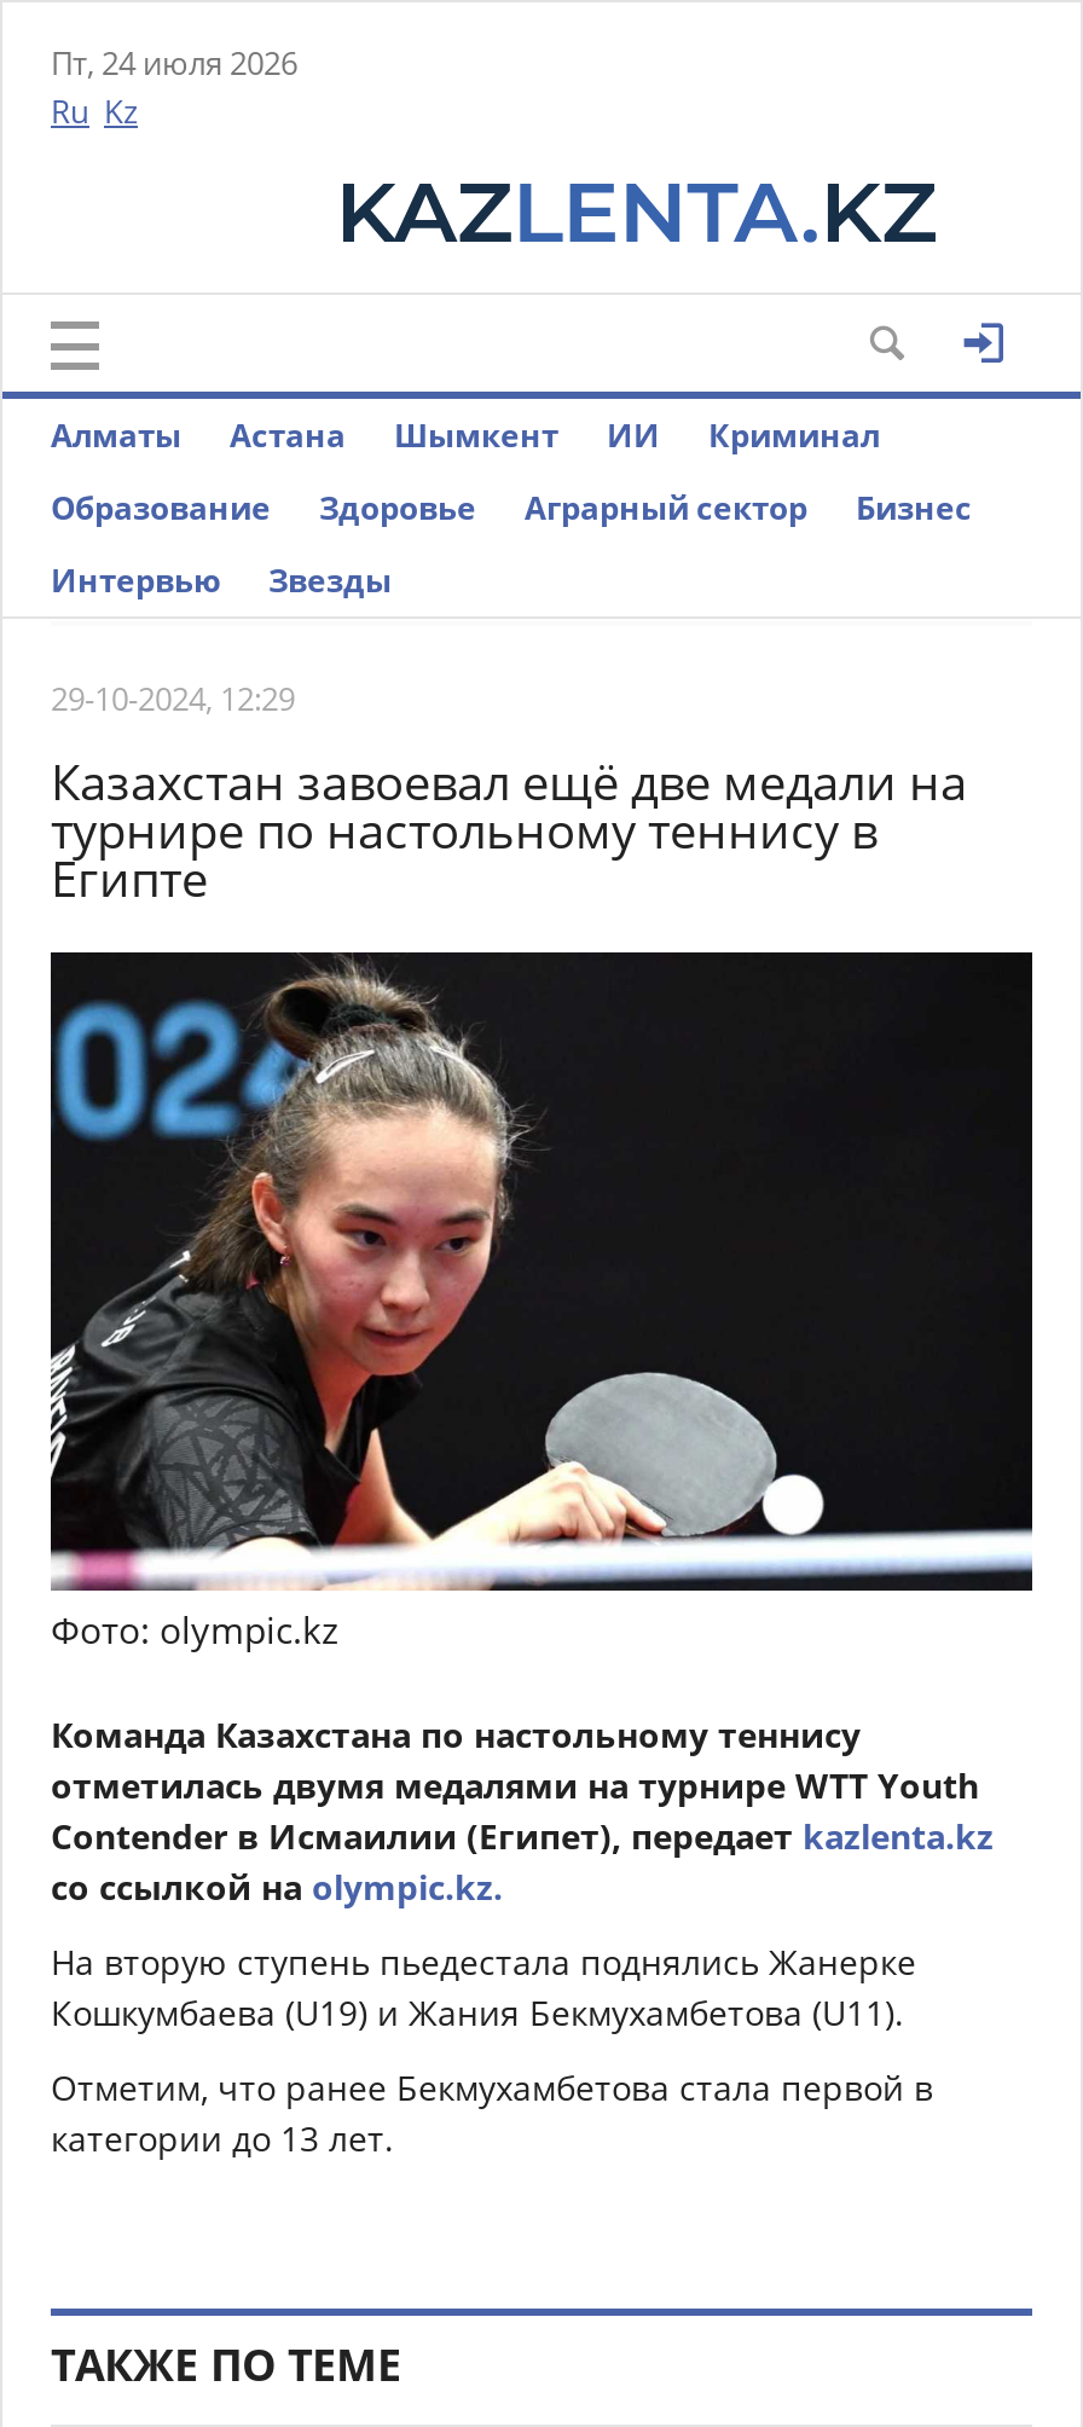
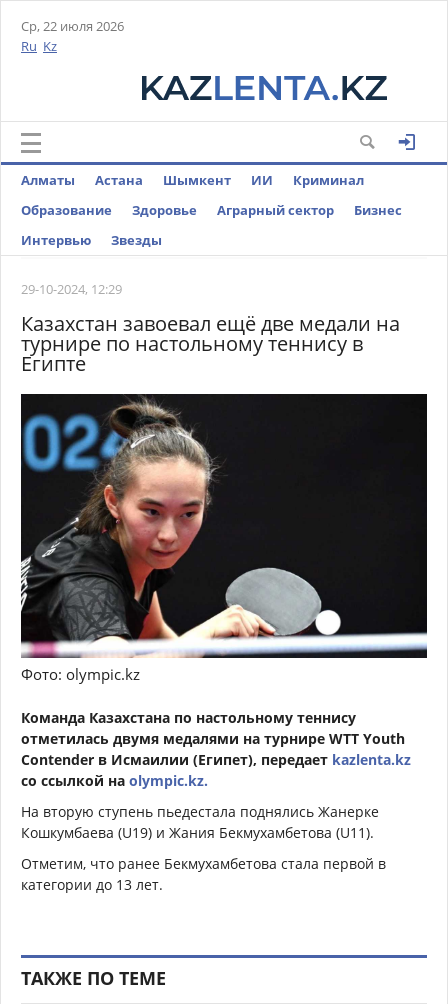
[51,41,297,85] Пт, 24 июля 2026 -> [21,17,124,35] Ср, 22 июля 2026

